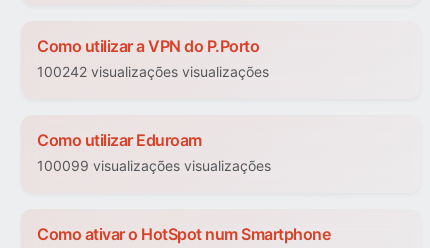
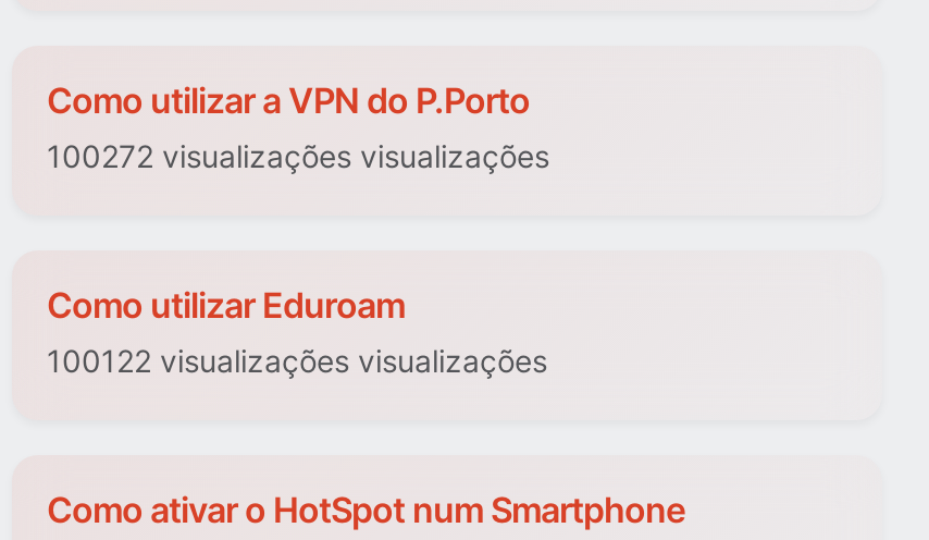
[37,63,269,80] 100242 visualizações visualizações -> [47,138,549,175] 100272 visualizações visualizações
[37,157,271,174] 100099 visualizações visualizações -> [47,343,547,380] 100122 visualizações visualizações

